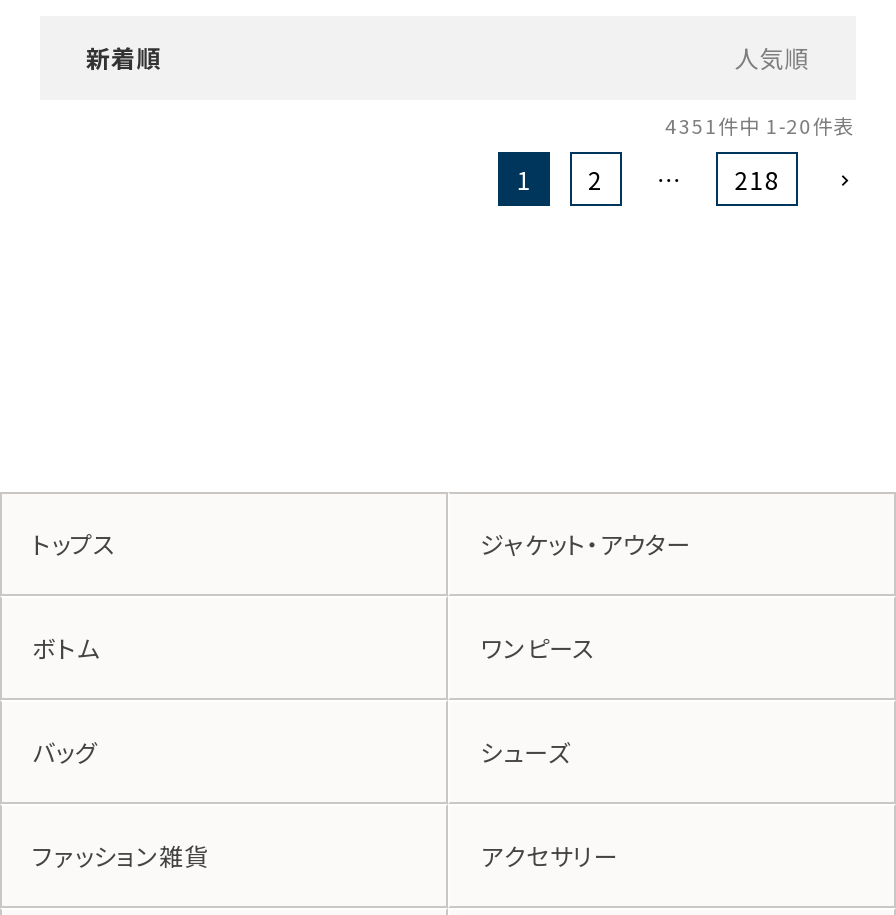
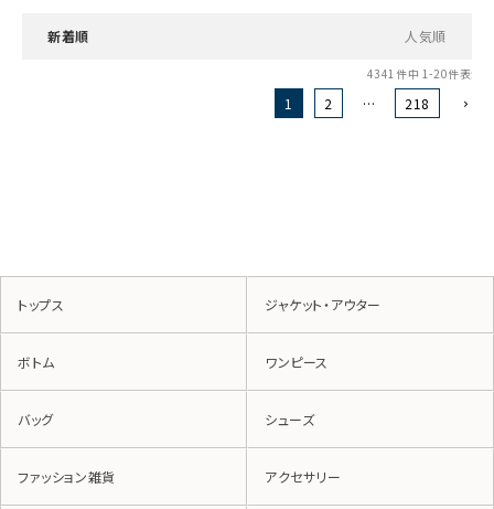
[665,110,876,140] 4351件中 1-20件表示 -> [367,65,483,82] 4341件中 1-20件表示

